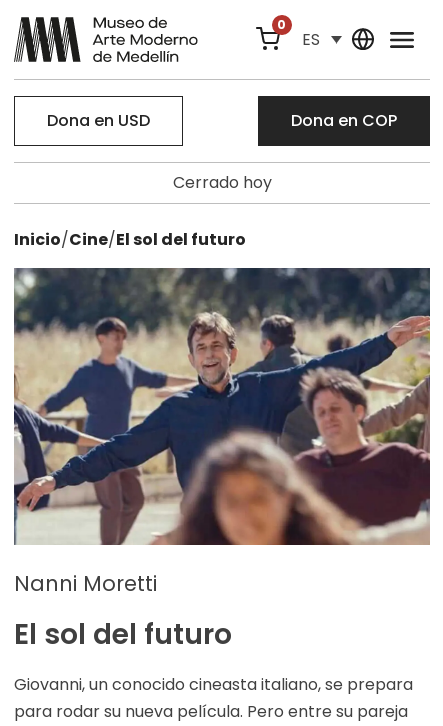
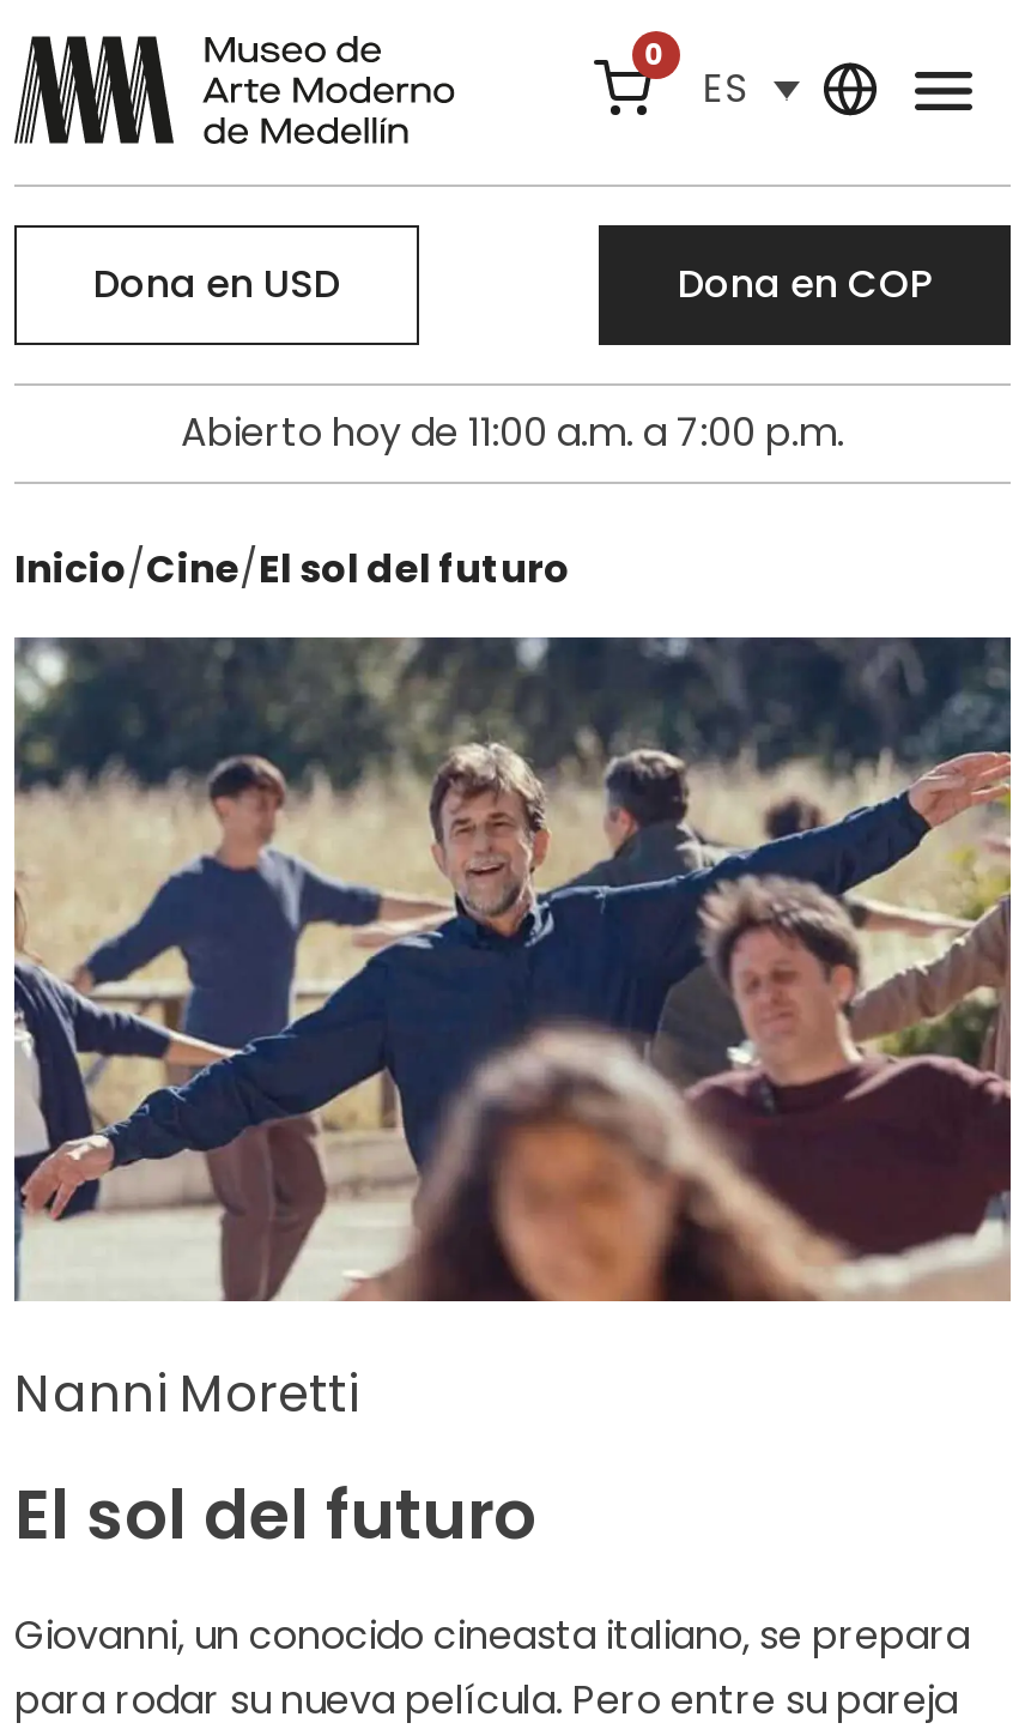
[172,171,271,194] Cerrado hoy -> [181,405,844,460] Abierto hoy de 11:00 a.m. a 7:00 p.m.

